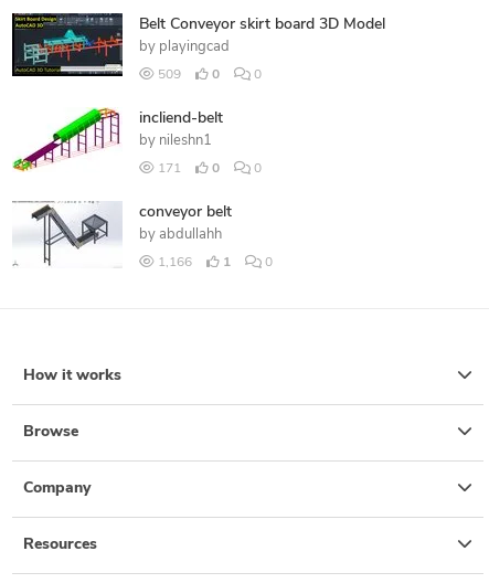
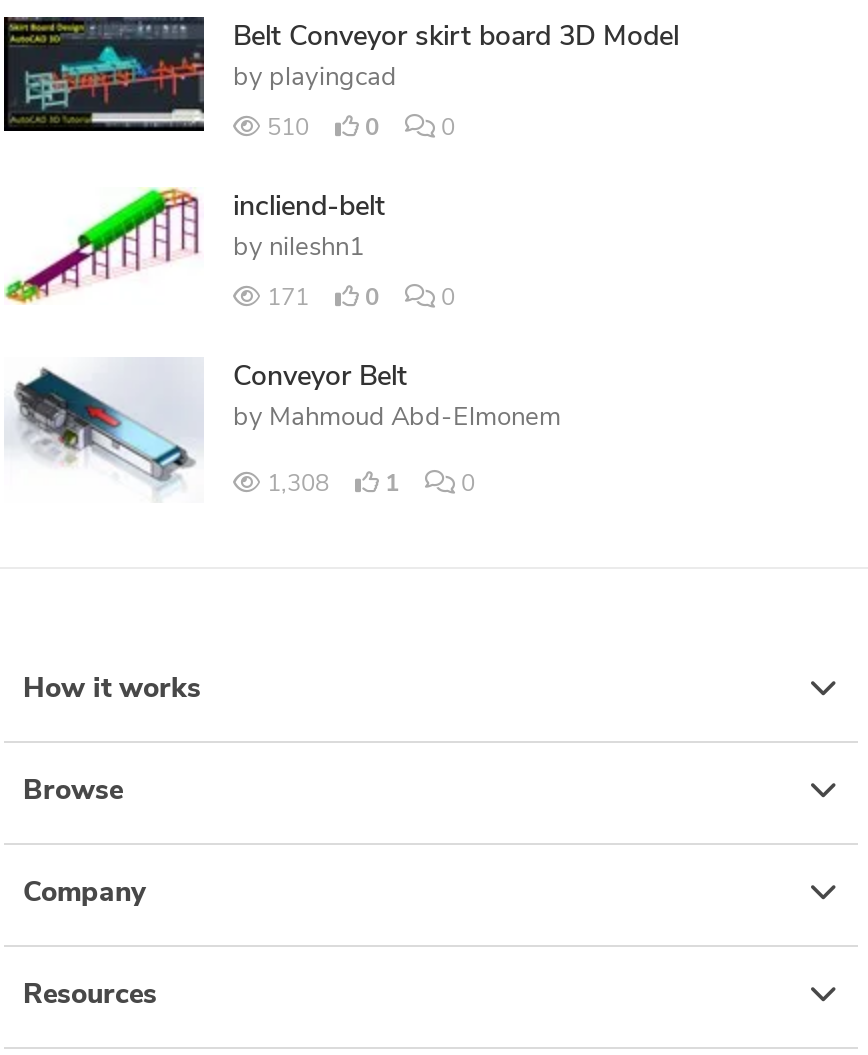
[154,68,184,82] 509 -> [261,117,315,141] 510
[12,201,231,266] [image] | conveyor belt | by abdullahh -> [8,363,561,493] [image] | Conveyor Belt | by Mahmoud Abd-Elmonem
[154,256,195,269] 1,166 -> [261,473,335,497] 1,308

